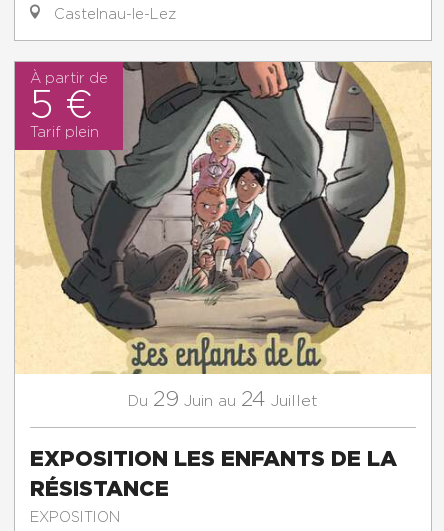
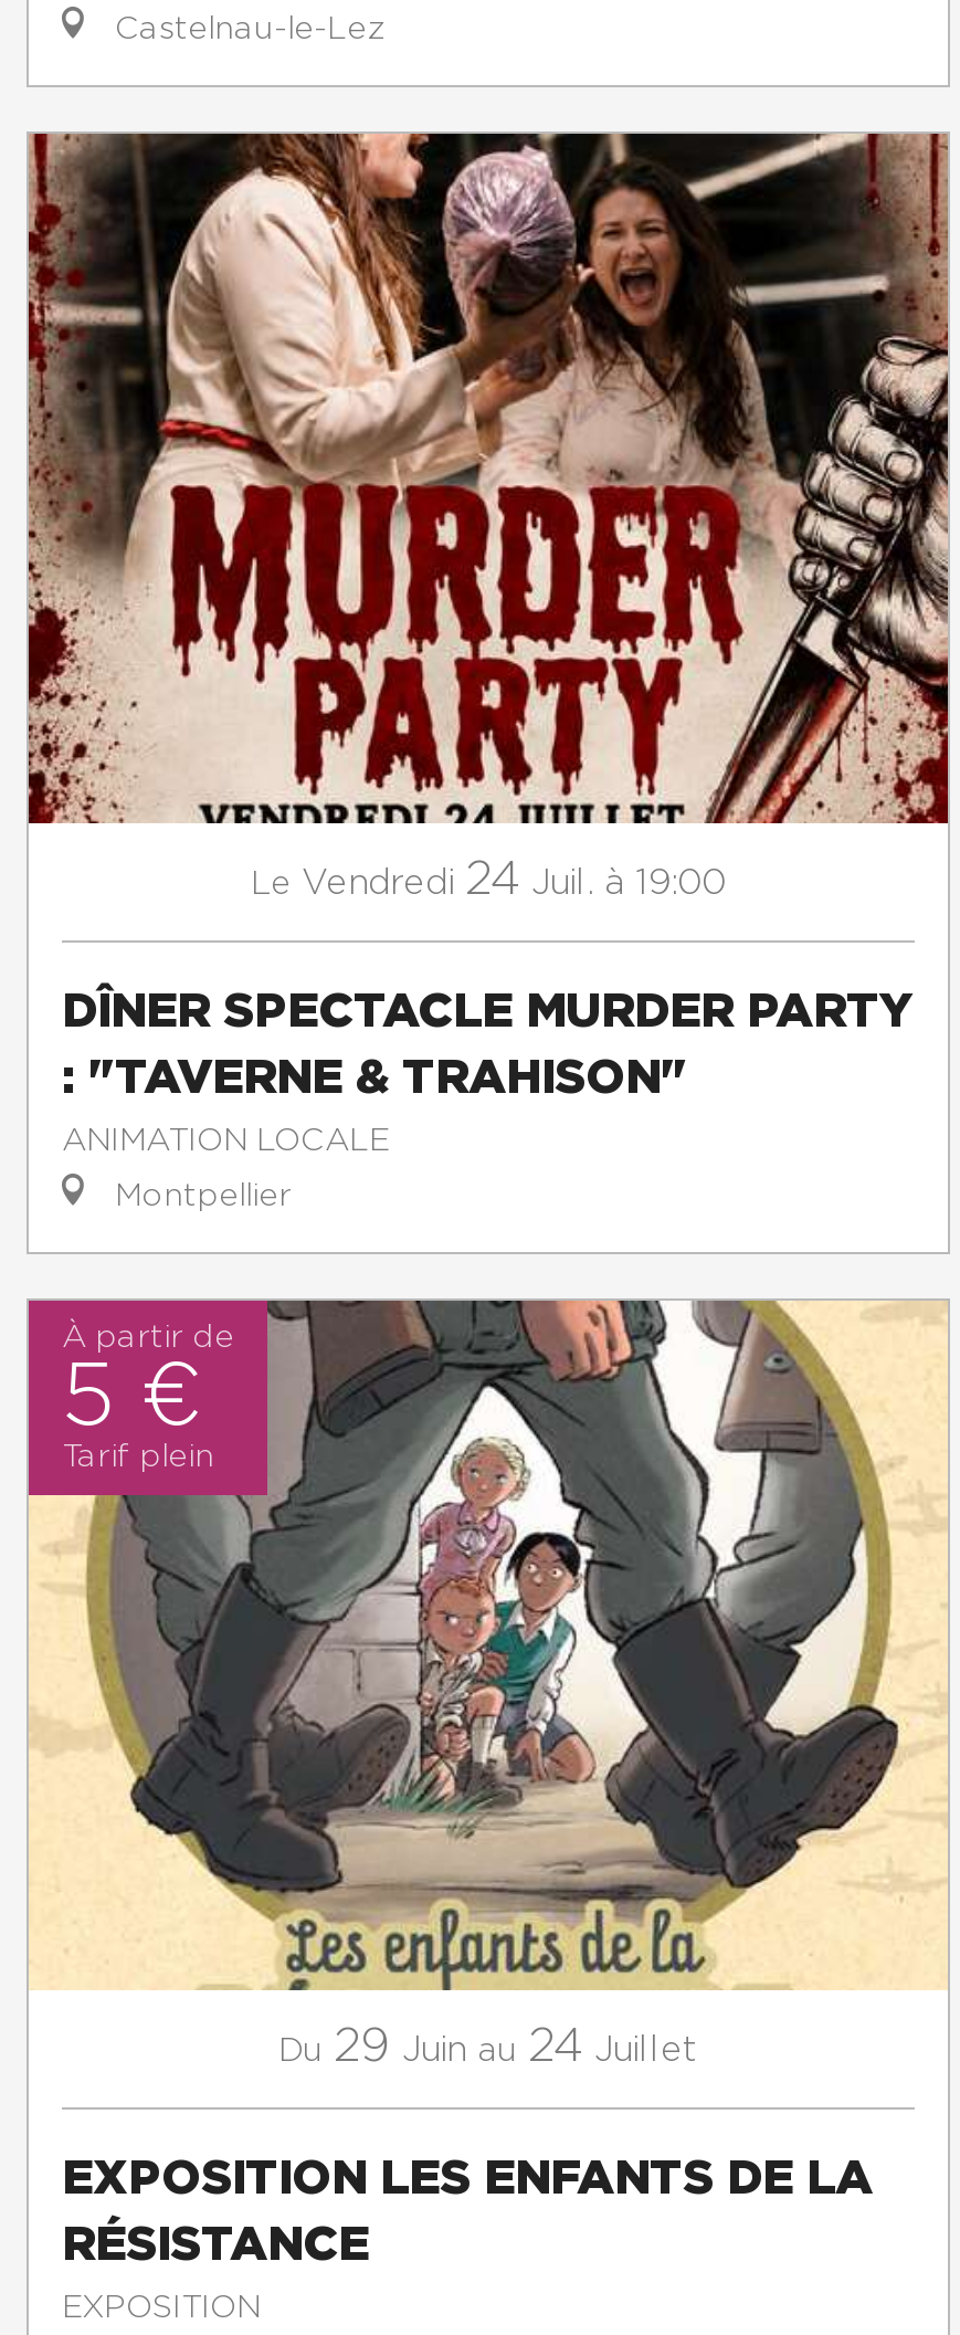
none -> [27,132,950,1212] [image] | Le Vendredi 24 Juil. à 19:00 | DÎNER SPECTACLE MURDER PARTY | : "TAVERNE & TRAHISON" | ANIMATION LOCALE | Montpellier

